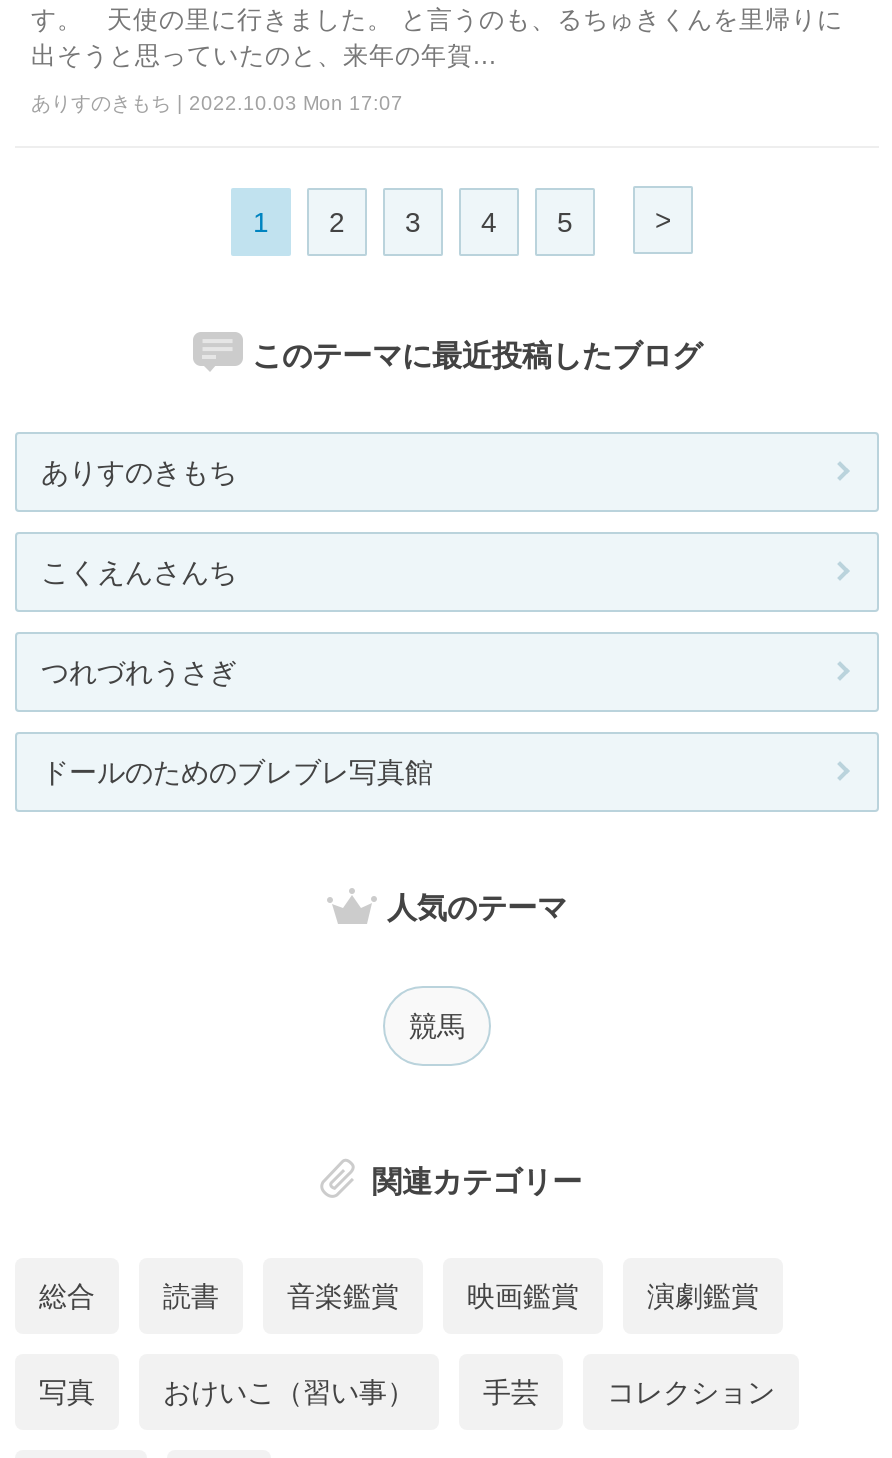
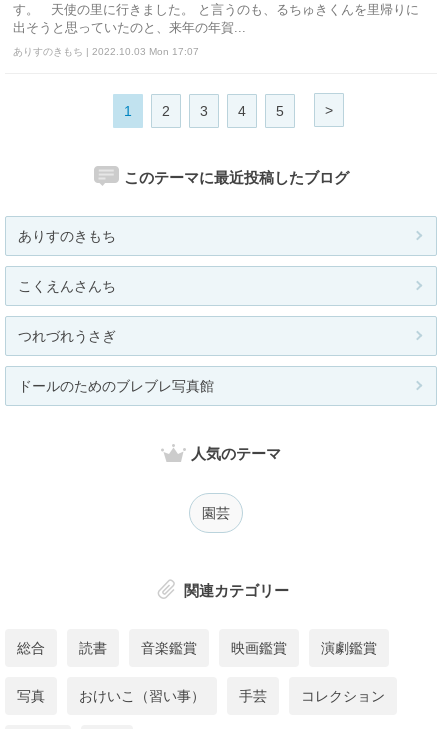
[409,1009,465,1041] 競馬 -> [202,505,230,521] 園芸

